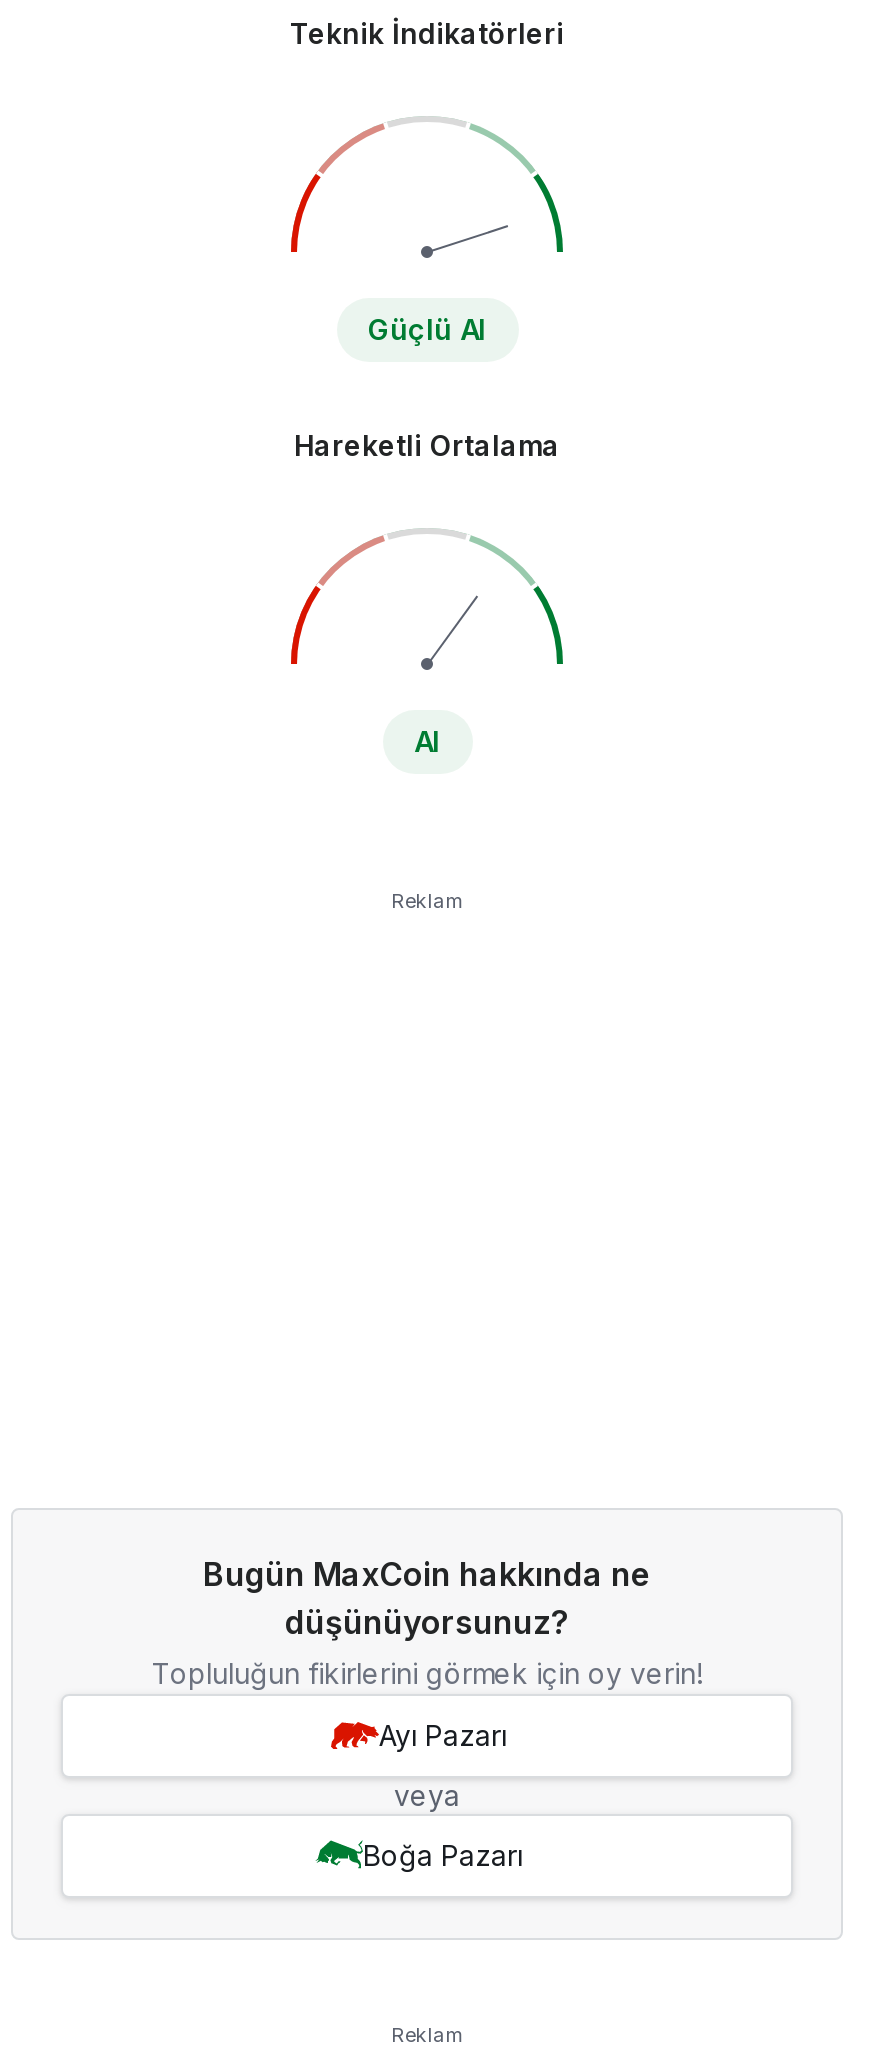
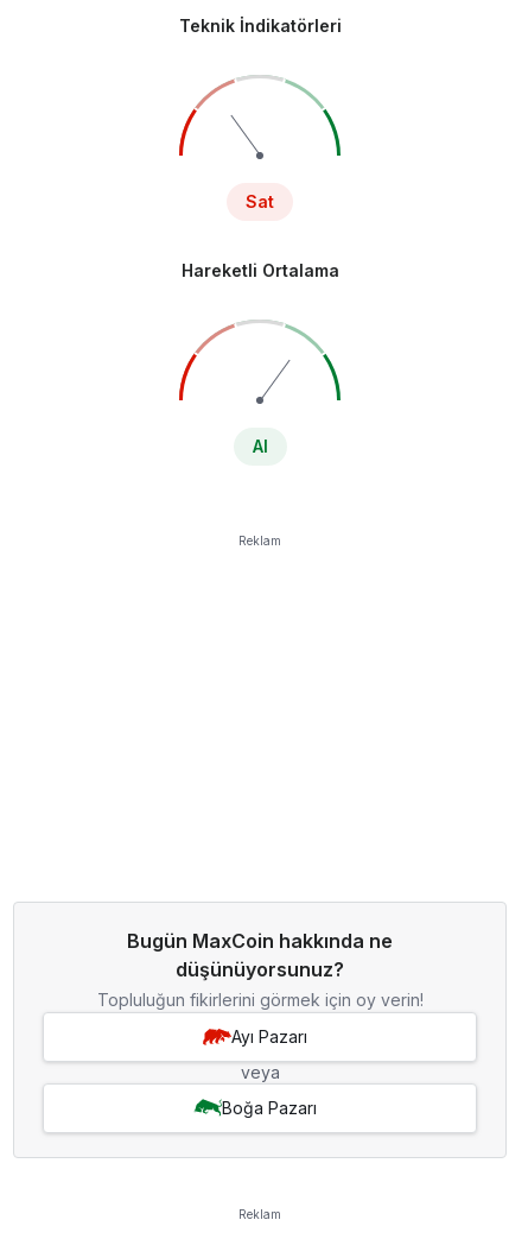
[368,312,486,346] Güçlü Al -> [246,191,274,211] Sat

